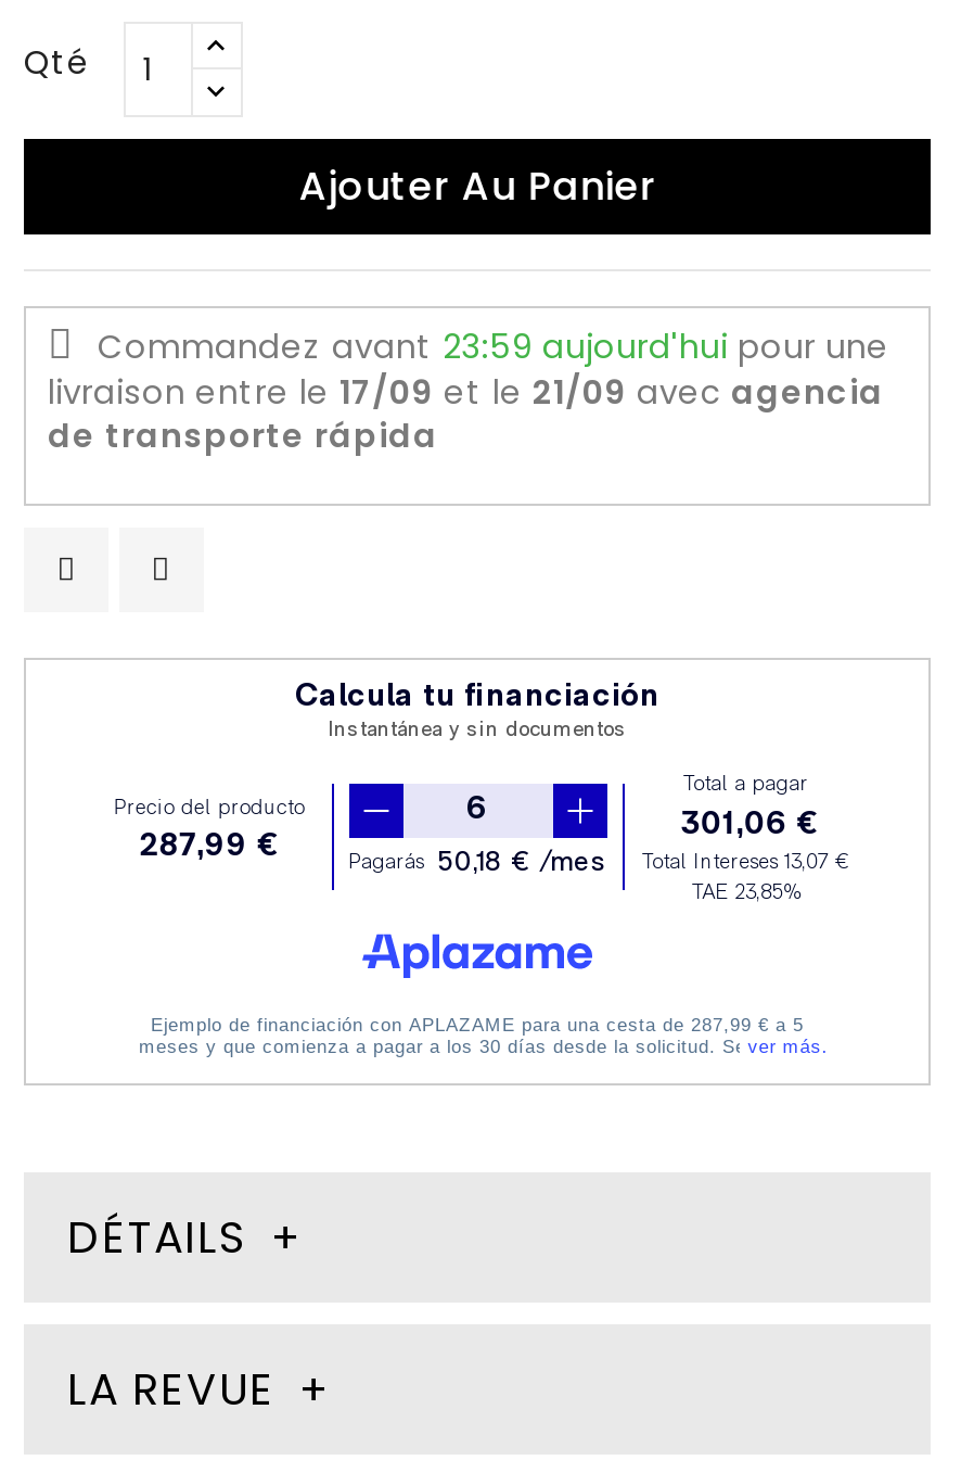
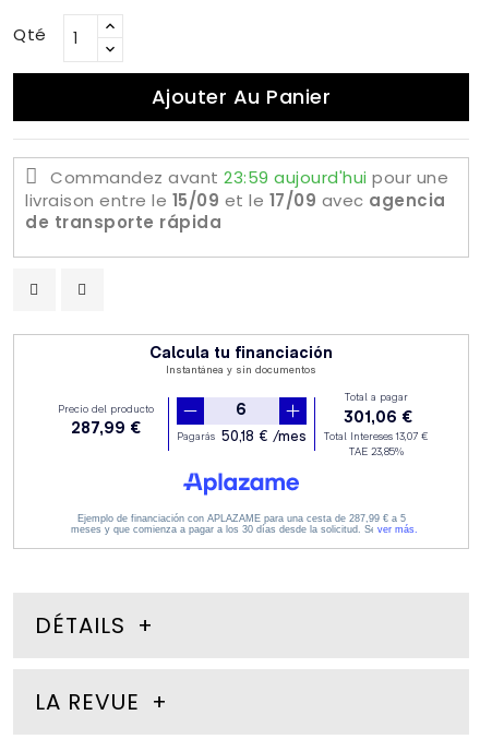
[48,369,884,415] livraison entre le 17/09 et le 21/09 avec agencia -> [25,189,446,212] livraison entre le 15/09 et le 17/09 avec agencia

